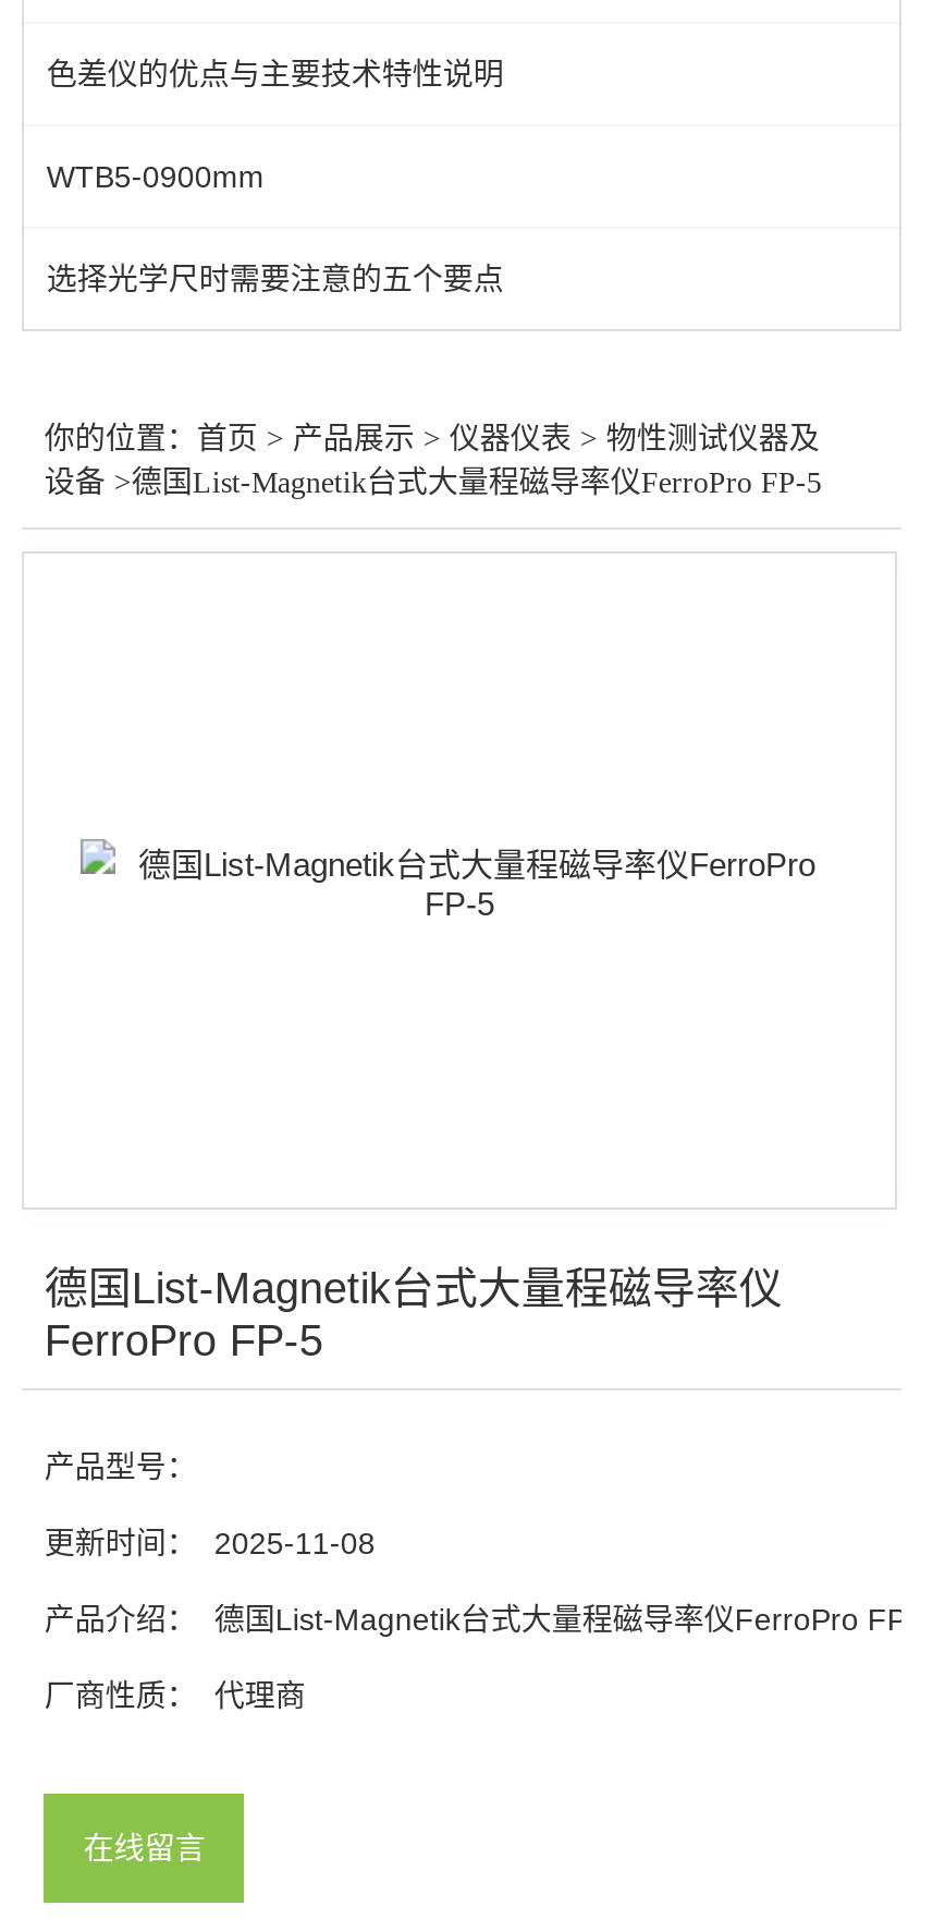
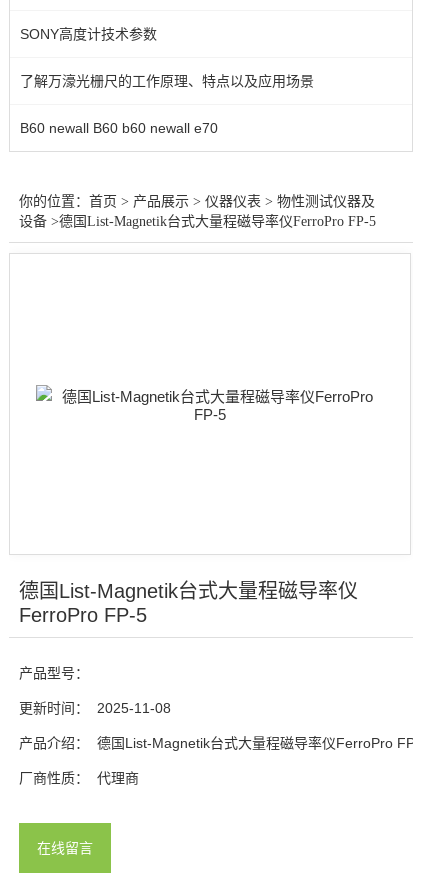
[47,57,504,92] 色差仪的优点与主要技术特性说明 -> [20,26,157,42] SONY高度计技术参数
[47,159,264,194] WTB5-0900mm -> [20,73,314,89] 了解万濠光栅尺的工作原理、特点以及应用场景
[47,262,504,296] 选择光学尺时需要注意的五个要点 -> [20,120,218,136] B60 newall B60 b60 newall e70

